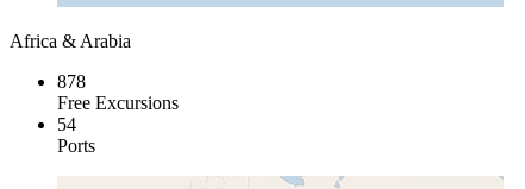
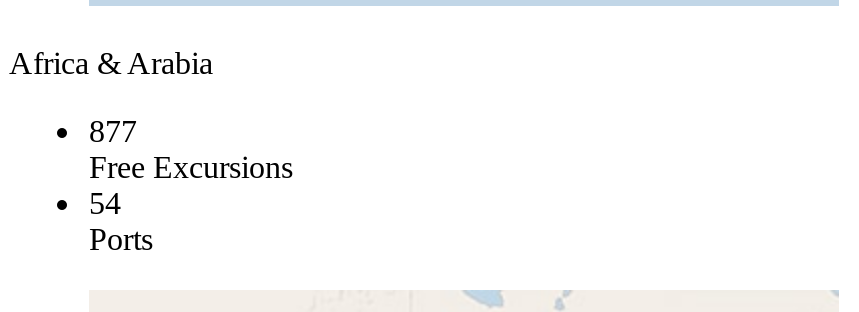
[57,71,86,91] 878 -> [89,114,137,148] 877

